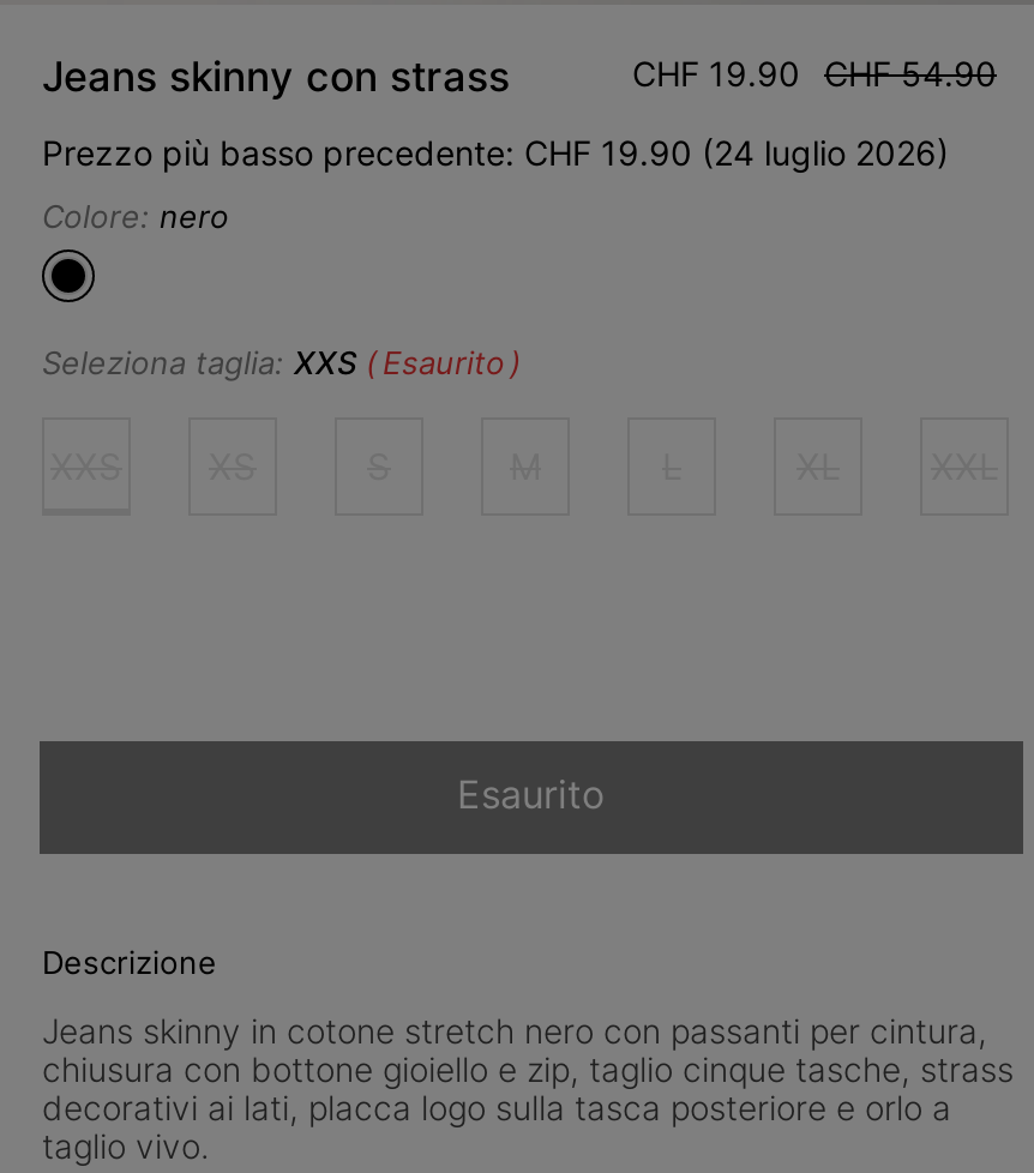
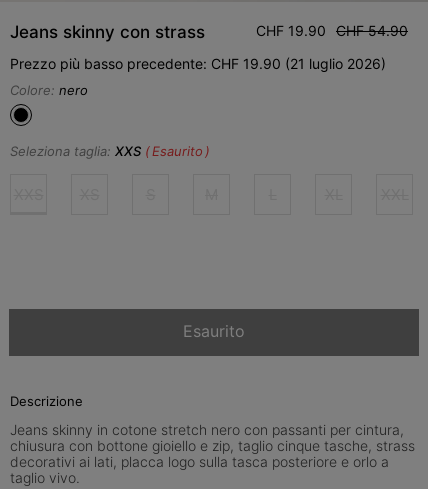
[42,131,949,172] Prezzo più basso precedente: CHF 19.90 (24 luglio 2026) -> [10,54,386,71] Prezzo più basso precedente: CHF 19.90 (21 luglio 2026)

